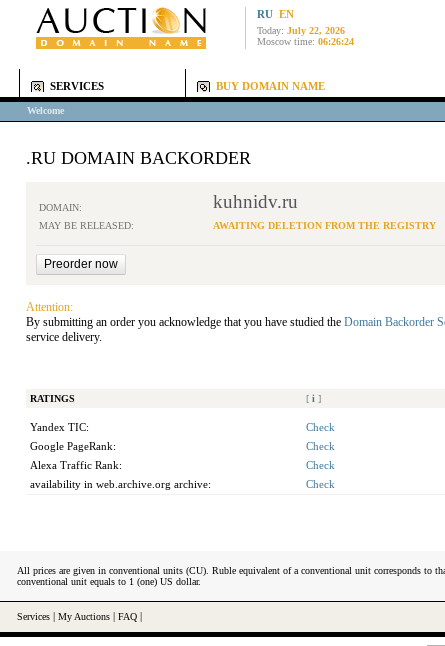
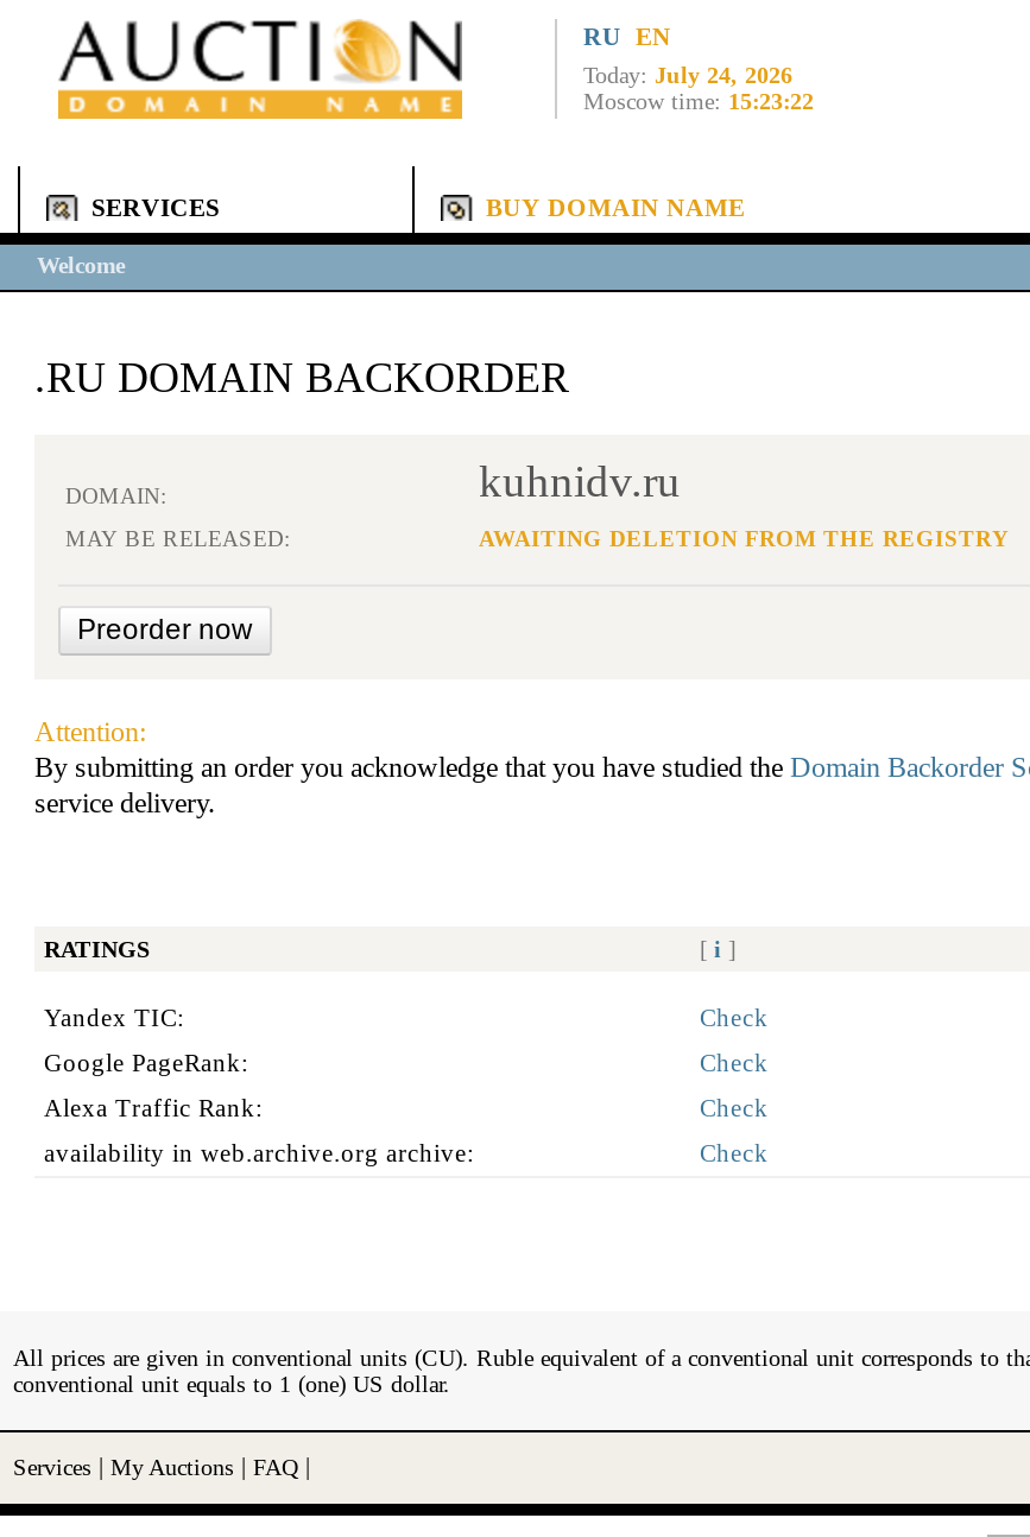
[257,25,345,36] Today: July 22, 2026 -> [583,62,792,88] Today: July 24, 2026
[257,36,354,47] Moscow time: 06:26:24 -> [583,88,814,114] Moscow time: 15:23:22

